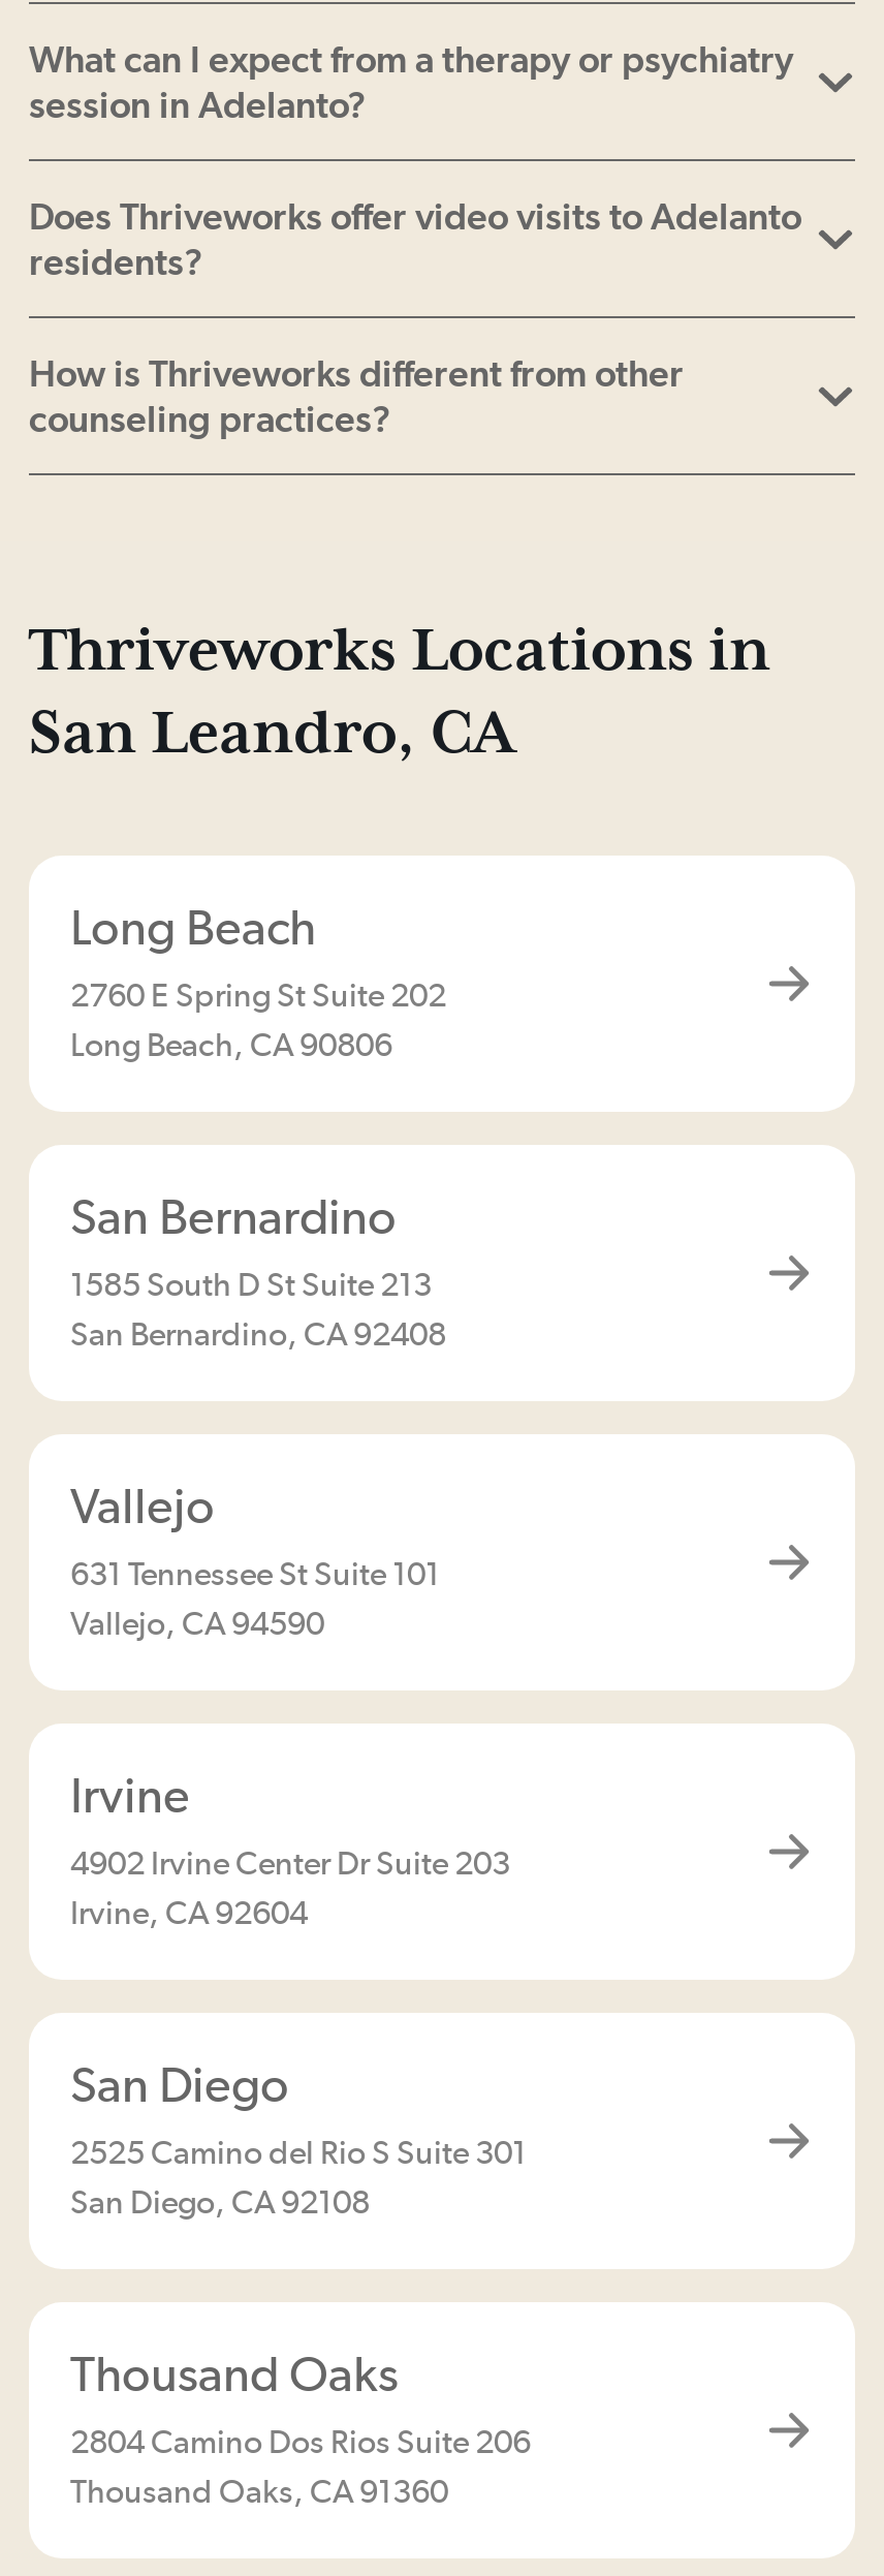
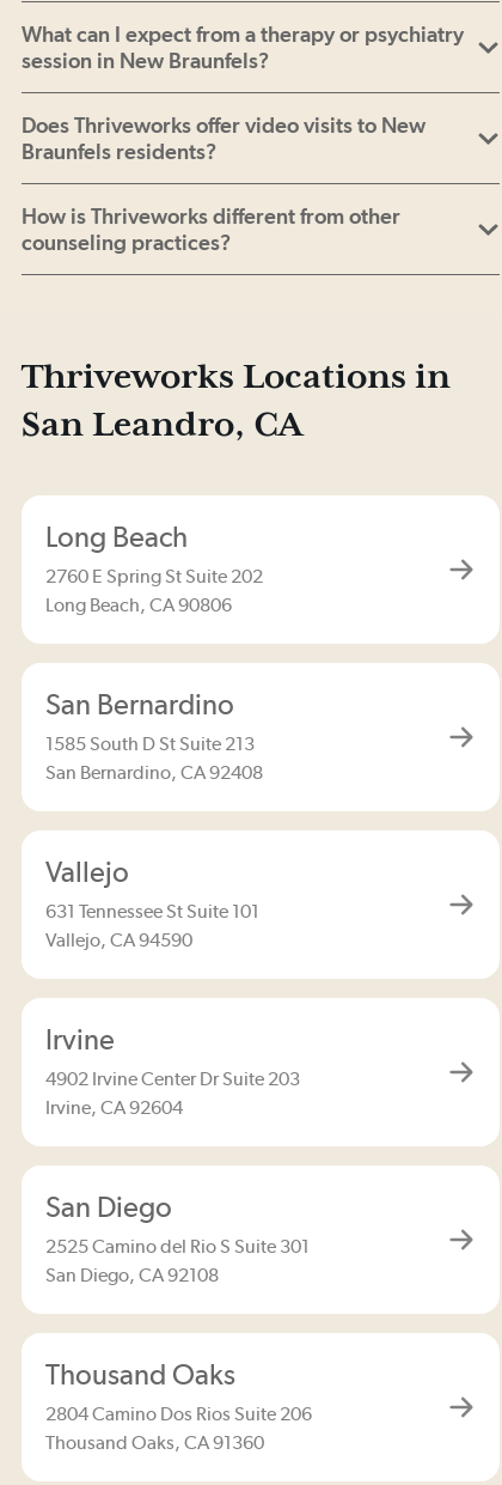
[29,83,366,126] session in Adelanto? -> [22,48,269,73] session in New Braunfels?
[29,194,801,283] Does Thriveworks offer video visits to Adelanto | residents? -> [22,112,426,164] Does Thriveworks offer video visits to New | Braunfels residents?

